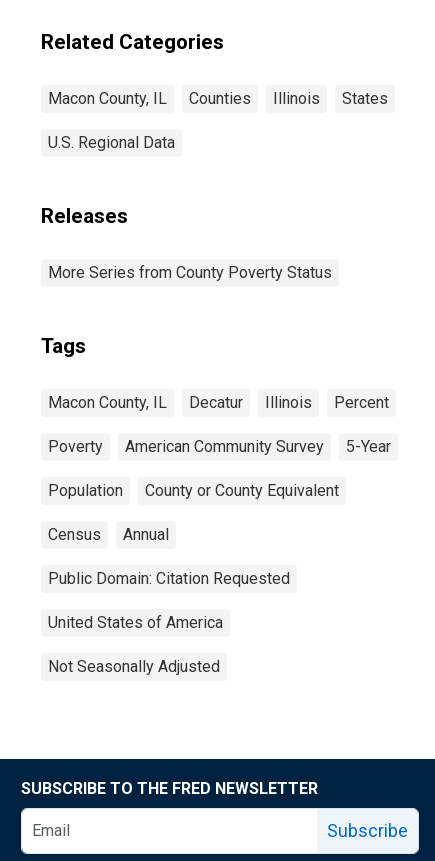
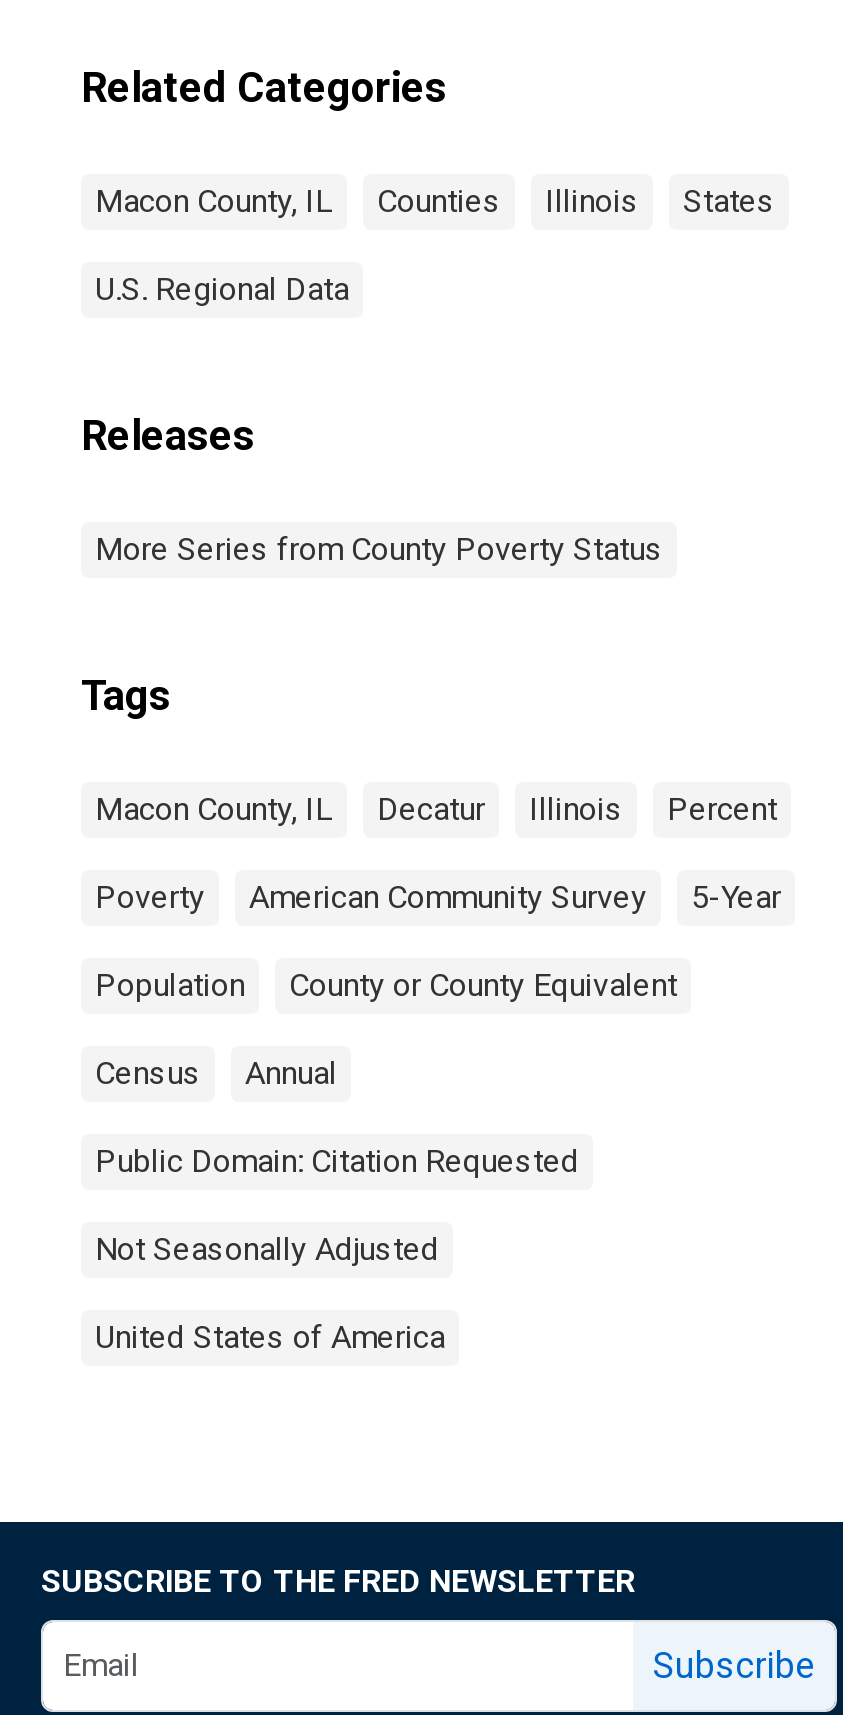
moved [48,613,223,632] -> [95,1318,445,1356]: United States of America
moved [48,657,220,676] -> [95,1230,439,1268]: Not Seasonally Adjusted

